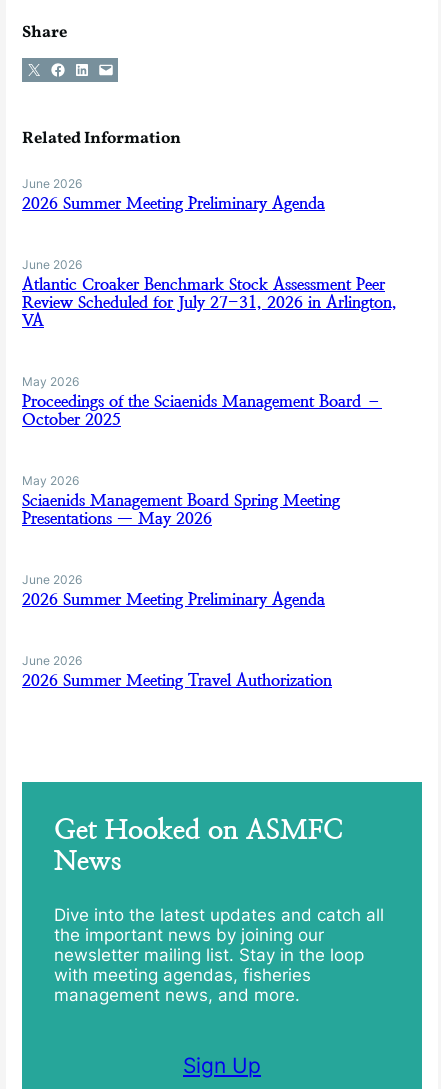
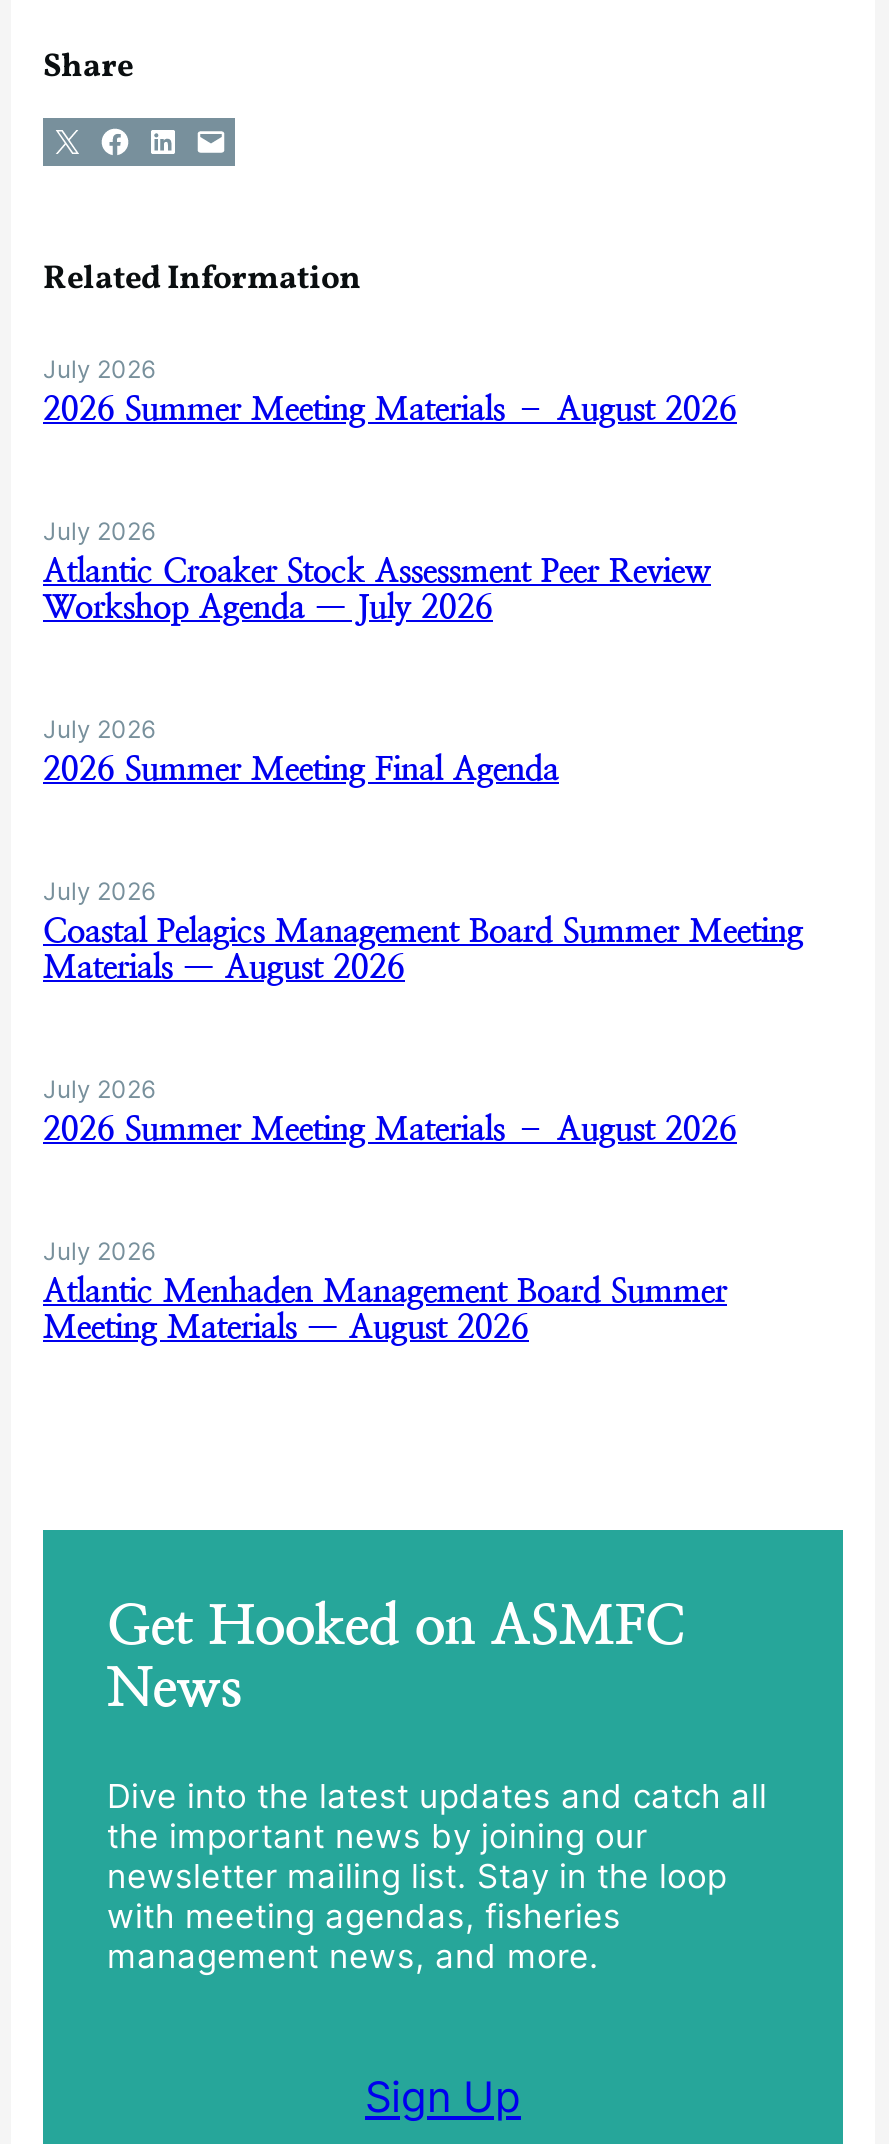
[22,176,325,213] June 2026 | 2026 Summer Meeting Preliminary Agenda -> [43,354,737,428] July 2026 | 2026 Summer Meeting Materials – August 2026
[22,257,397,330] June 2026 | Atlantic Croaker Benchmark Stock Assessment Peer | Review Scheduled for July 27-31, 2026 in Arlington, | VA -> [43,516,711,626] July 2026 | Atlantic Croaker Stock Assessment Peer Review | Workshop Agenda — July 2026
[22,374,382,429] May 2026 | Proceedings of the Sciaenids Management Board – | October 2025 -> [43,714,559,788] July 2026 | 2026 Summer Meeting Final Agenda
[22,473,340,528] May 2026 | Sciaenids Management Board Spring Meeting | Presentations — May 2026 -> [43,876,803,986] July 2026 | Coastal Pelagics Management Board Summer Meeting | Materials — August 2026
[22,572,325,609] June 2026 | 2026 Summer Meeting Preliminary Agenda -> [43,1074,737,1148] July 2026 | 2026 Summer Meeting Materials – August 2026
[22,653,332,690] June 2026 | 2026 Summer Meeting Travel Authorization -> [43,1236,727,1346] July 2026 | Atlantic Menhaden Management Board Summer | Meeting Materials — August 2026

